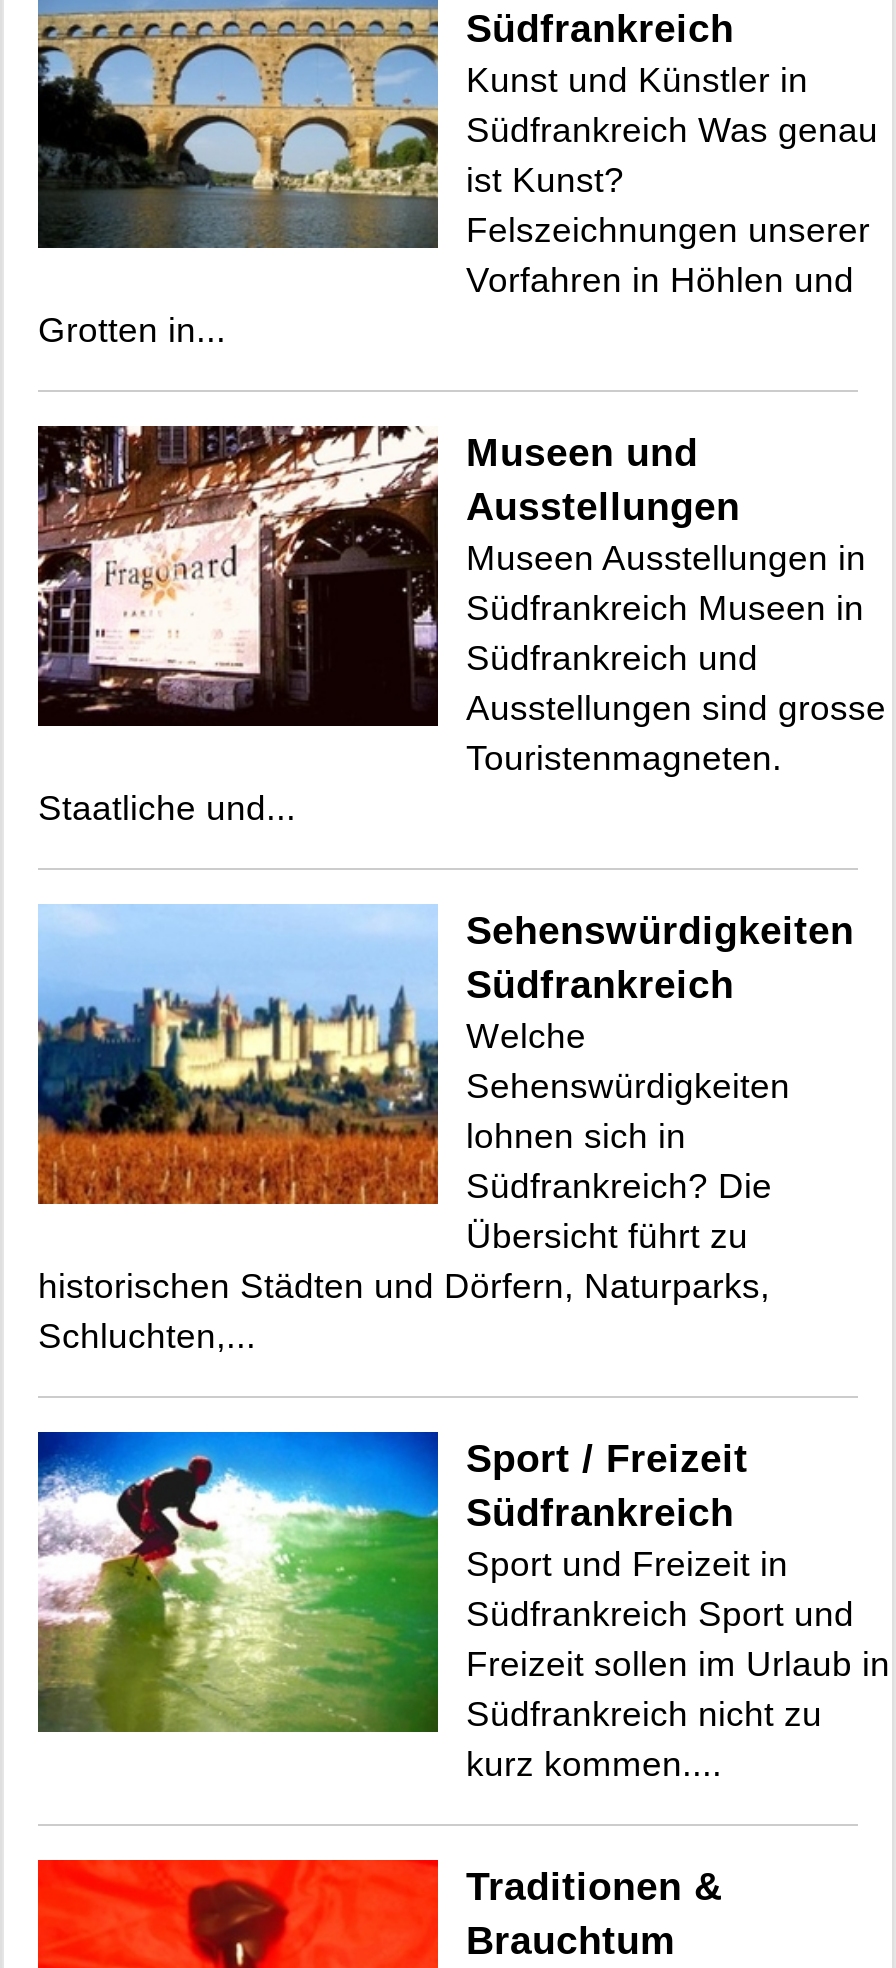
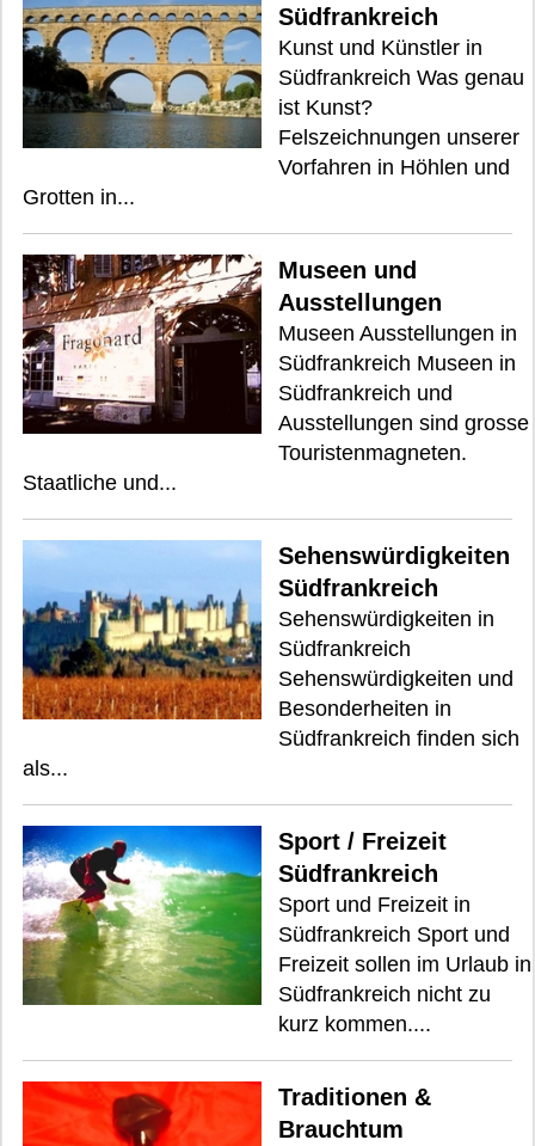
[38,1016,790,1356] Welche | Sehenswürdigkeiten | lohnen sich in | Südfrankreich? Die | Übersicht führt zu | historischen Städten und Dörfern, Naturparks, | Schluchten,... -> [23,607,519,780] Sehenswürdigkeiten in | Südfrankreich | Sehenswürdigkeiten und | Besonderheiten in | Südfrankreich finden sich | als...

